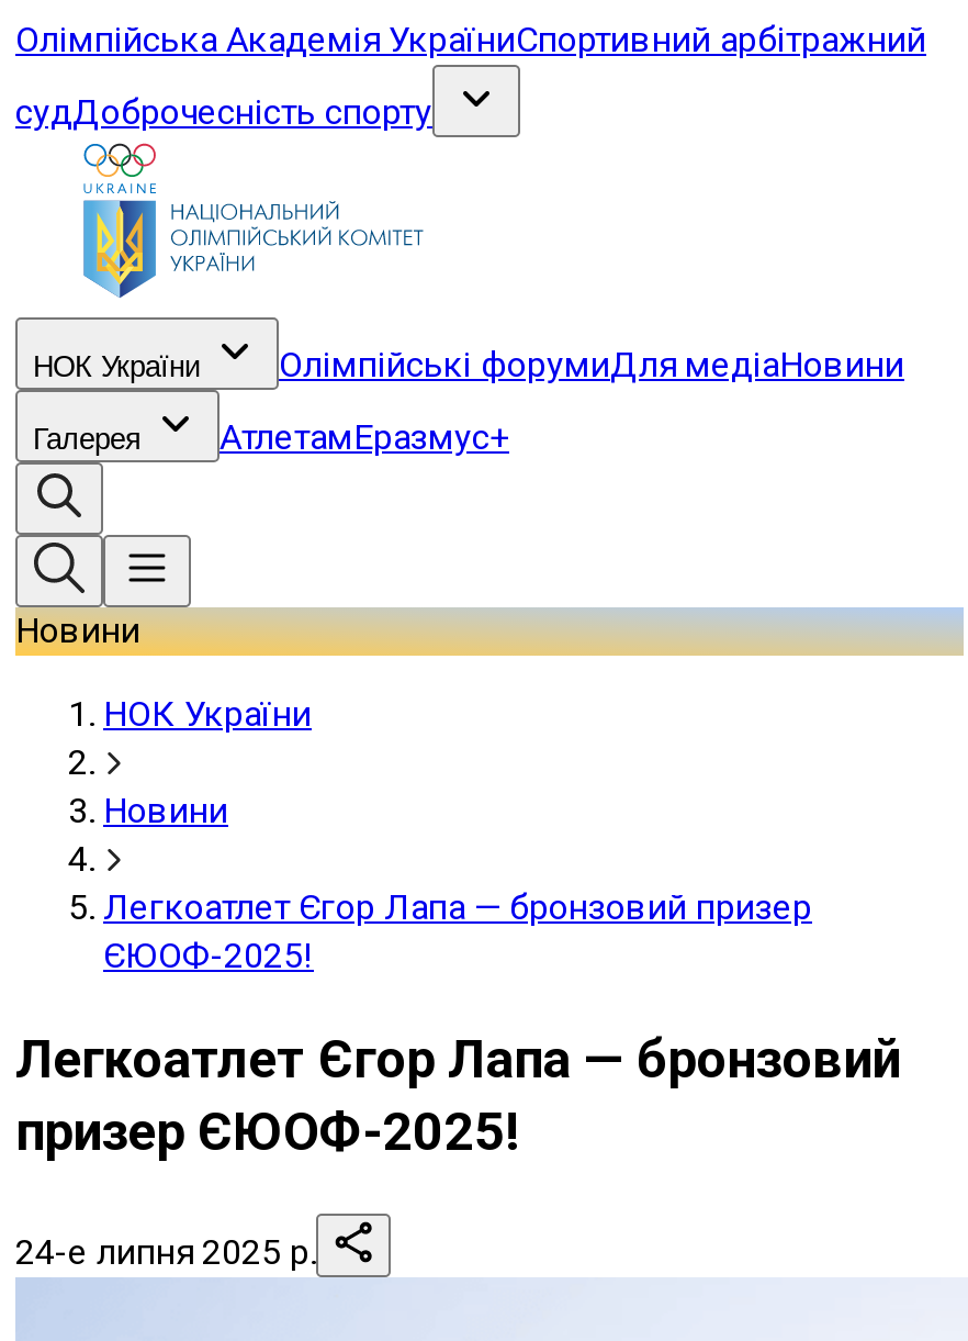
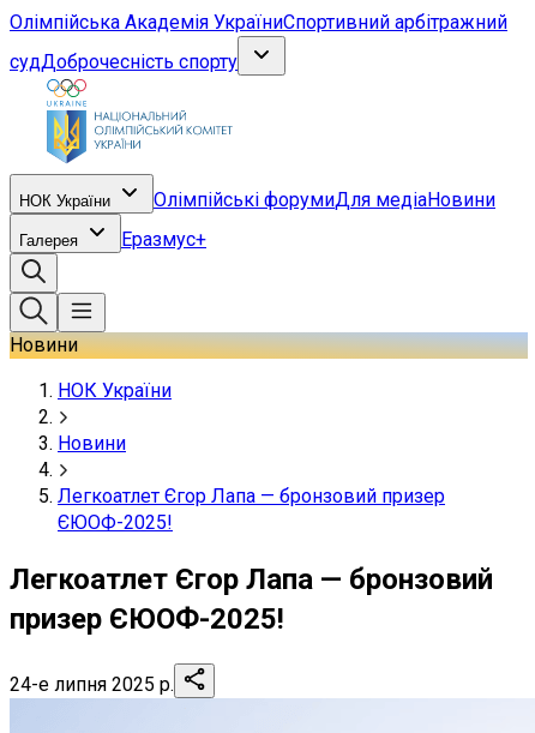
[220,416,509,458] АтлетамЕразмус+ -> [121,228,206,251] Еразмус+

